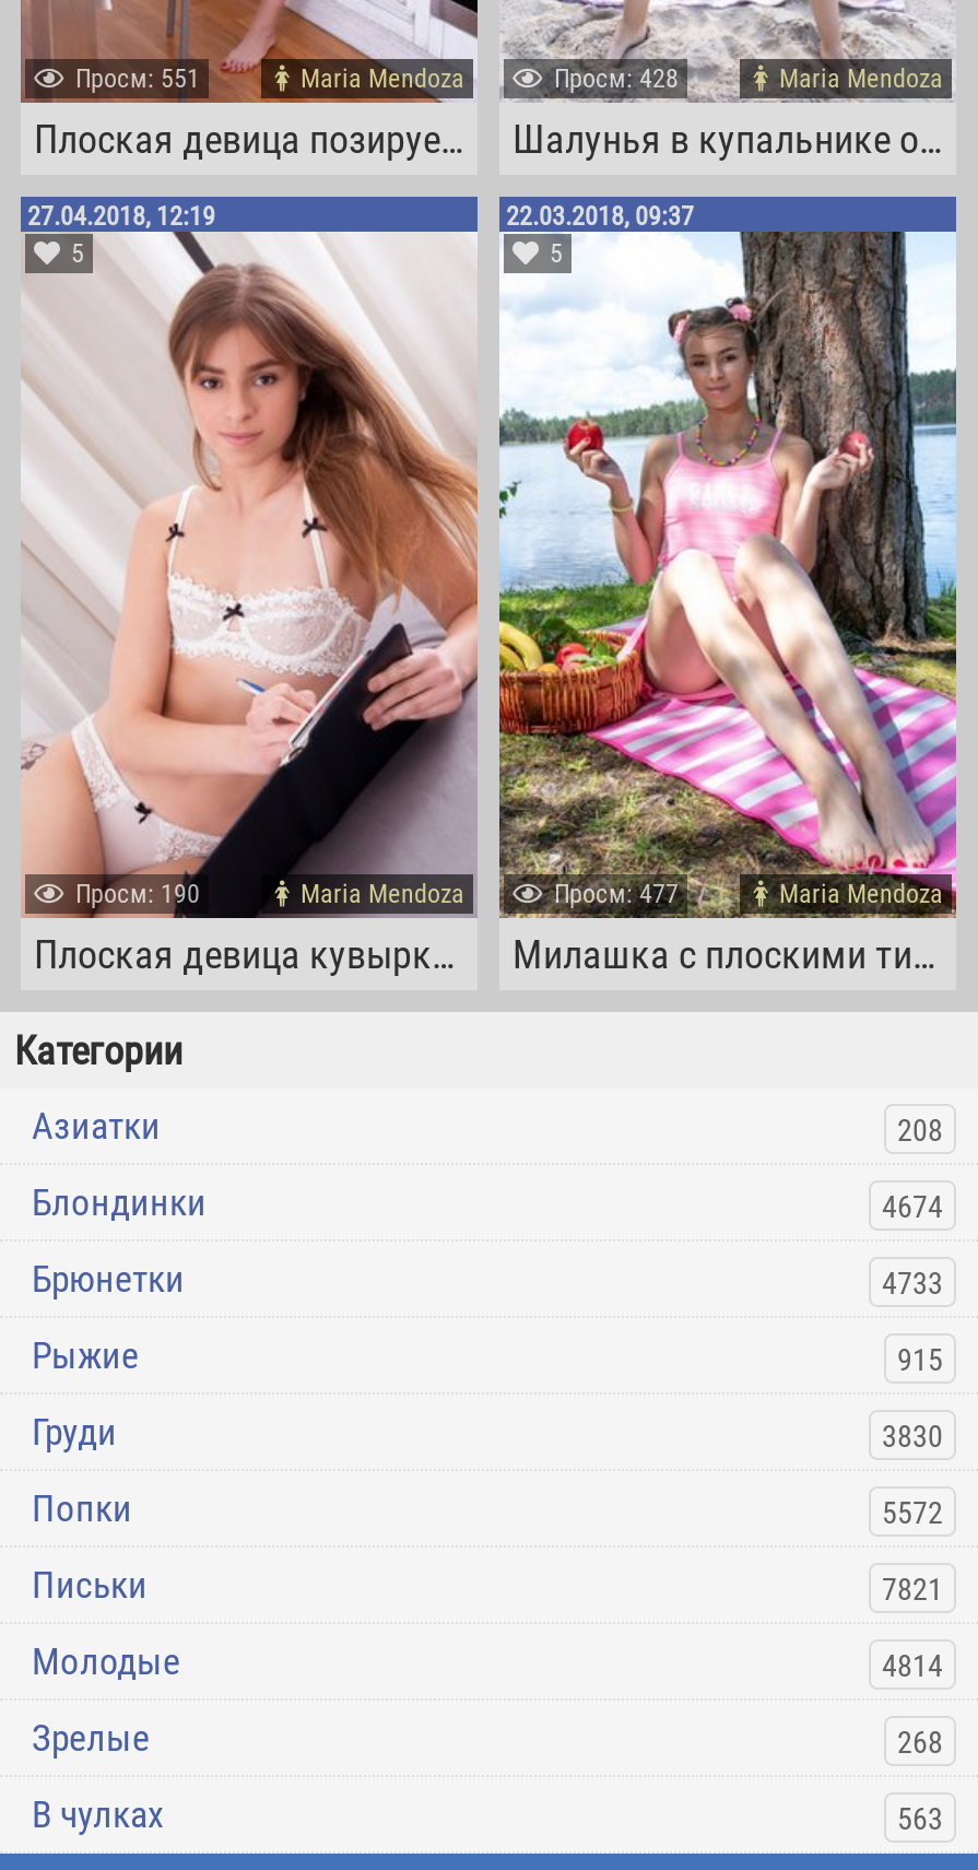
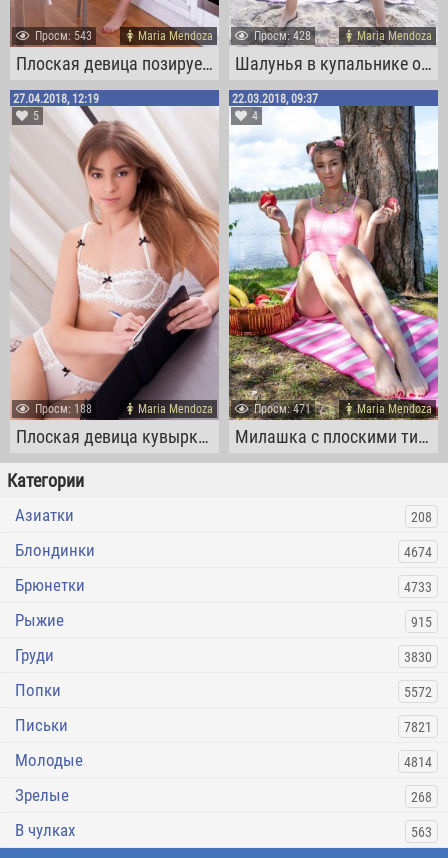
[69,63,200,94] Проcм: 551 -> [32,29,92,43] Проcм: 543
[550,238,563,269] 5 -> [252,109,258,123] 4
[69,878,200,908] Проcм: 190 -> [32,401,92,415] Проcм: 188
[547,878,679,908] Проcм: 477 -> [251,401,311,415] Проcм: 471

